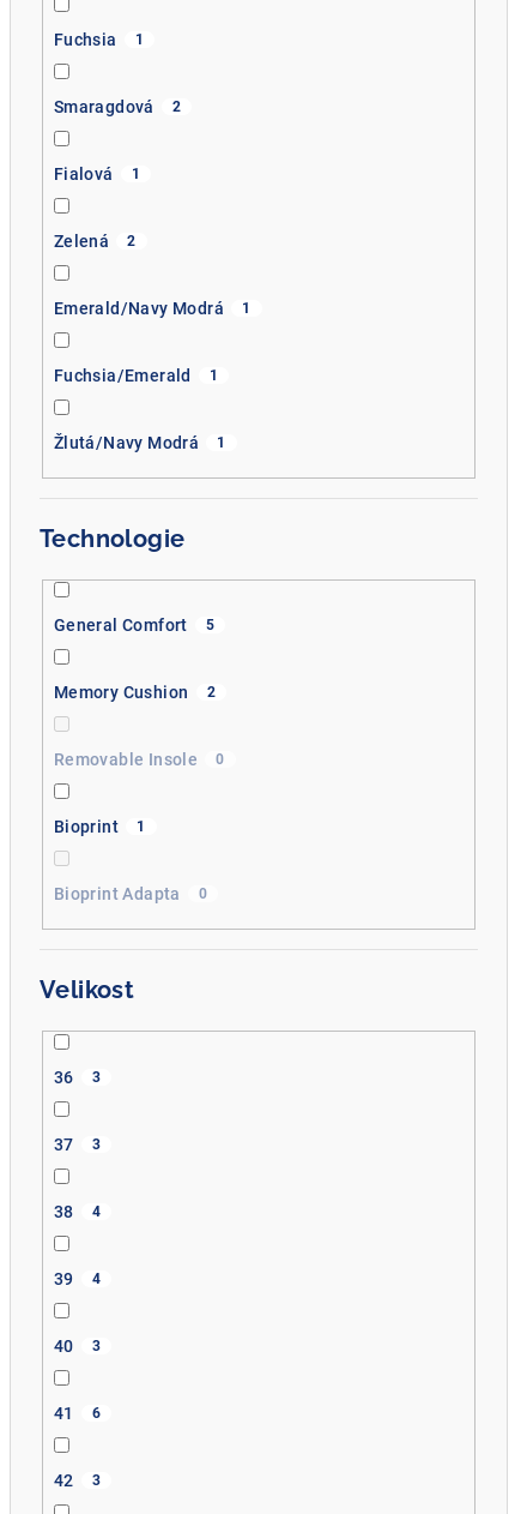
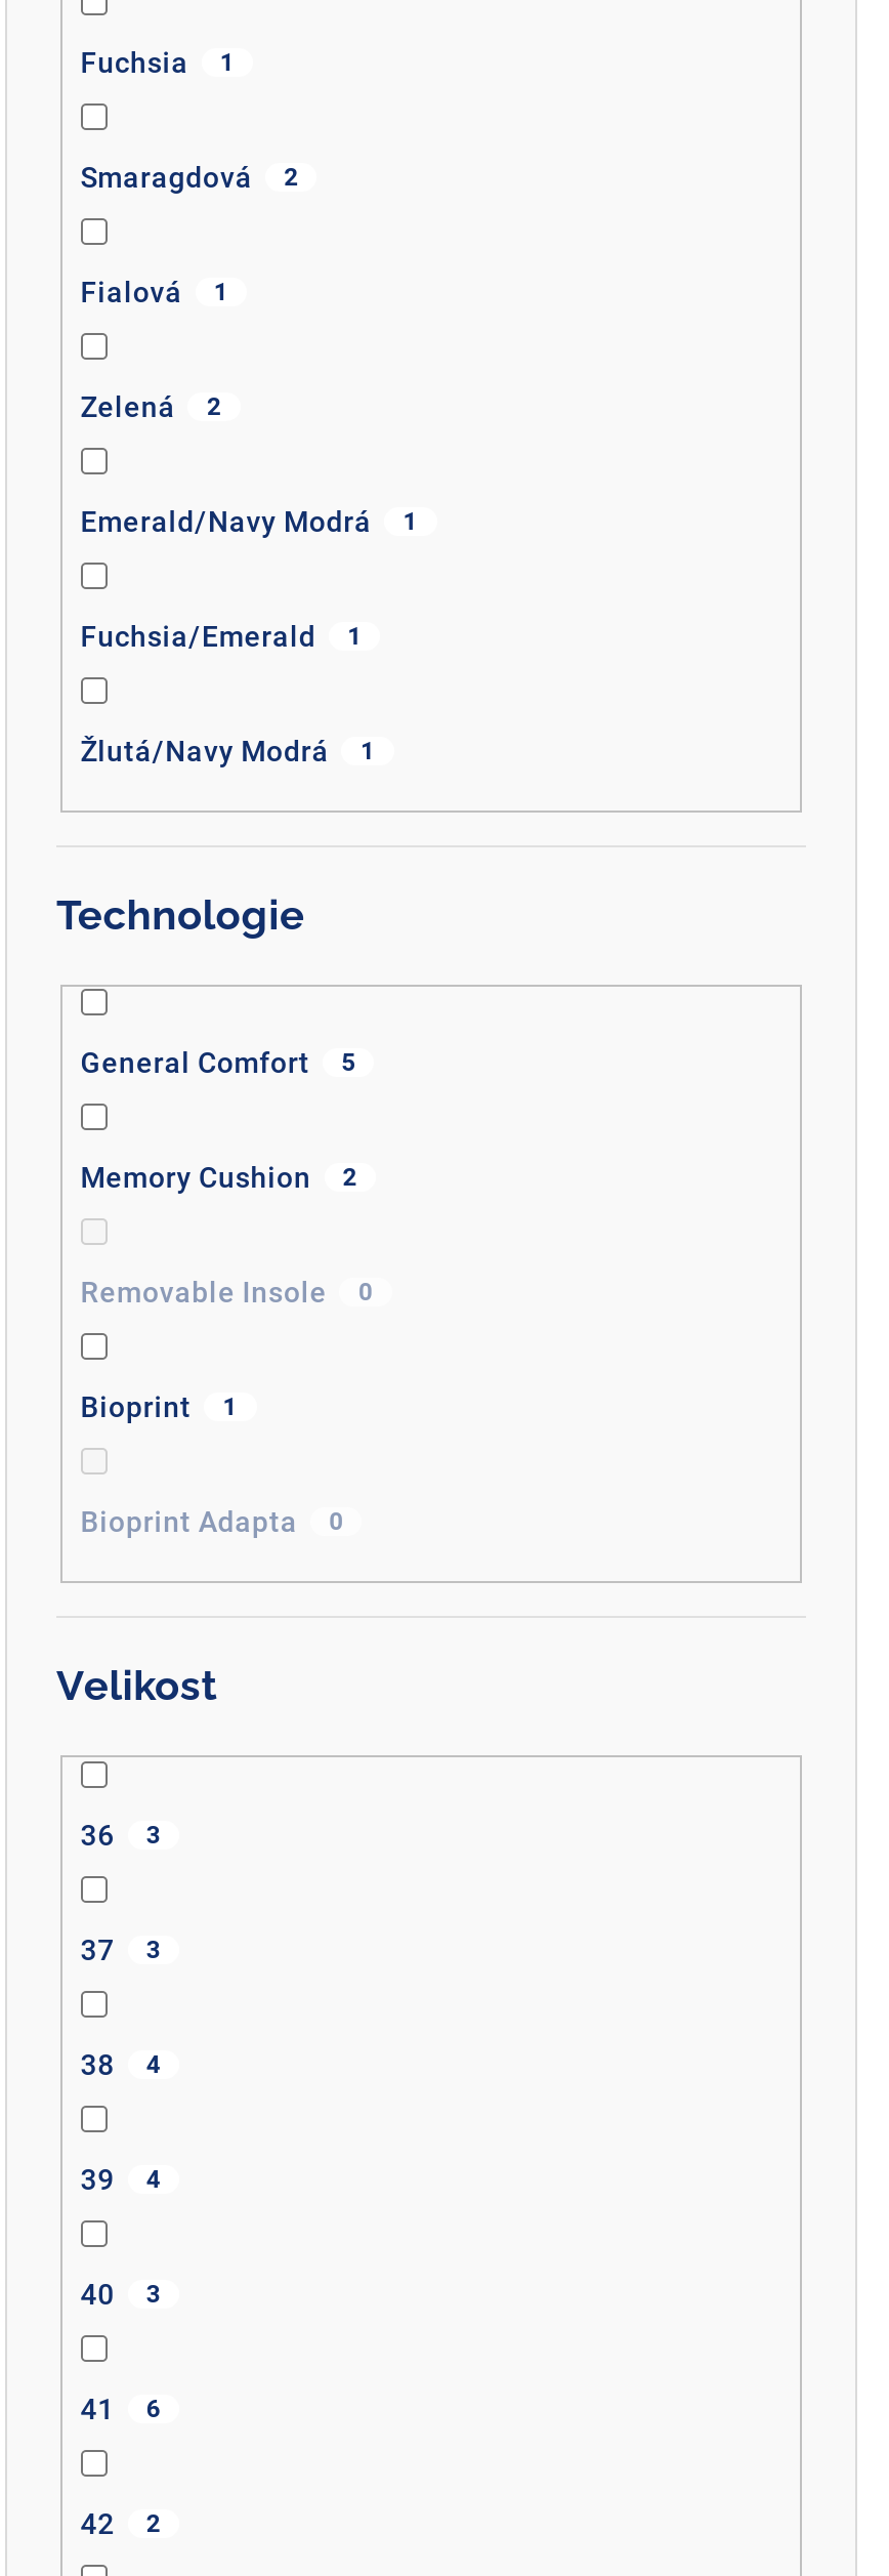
[54,1471,101,1490] 42 3 -> [81,2507,161,2540] 42 2

